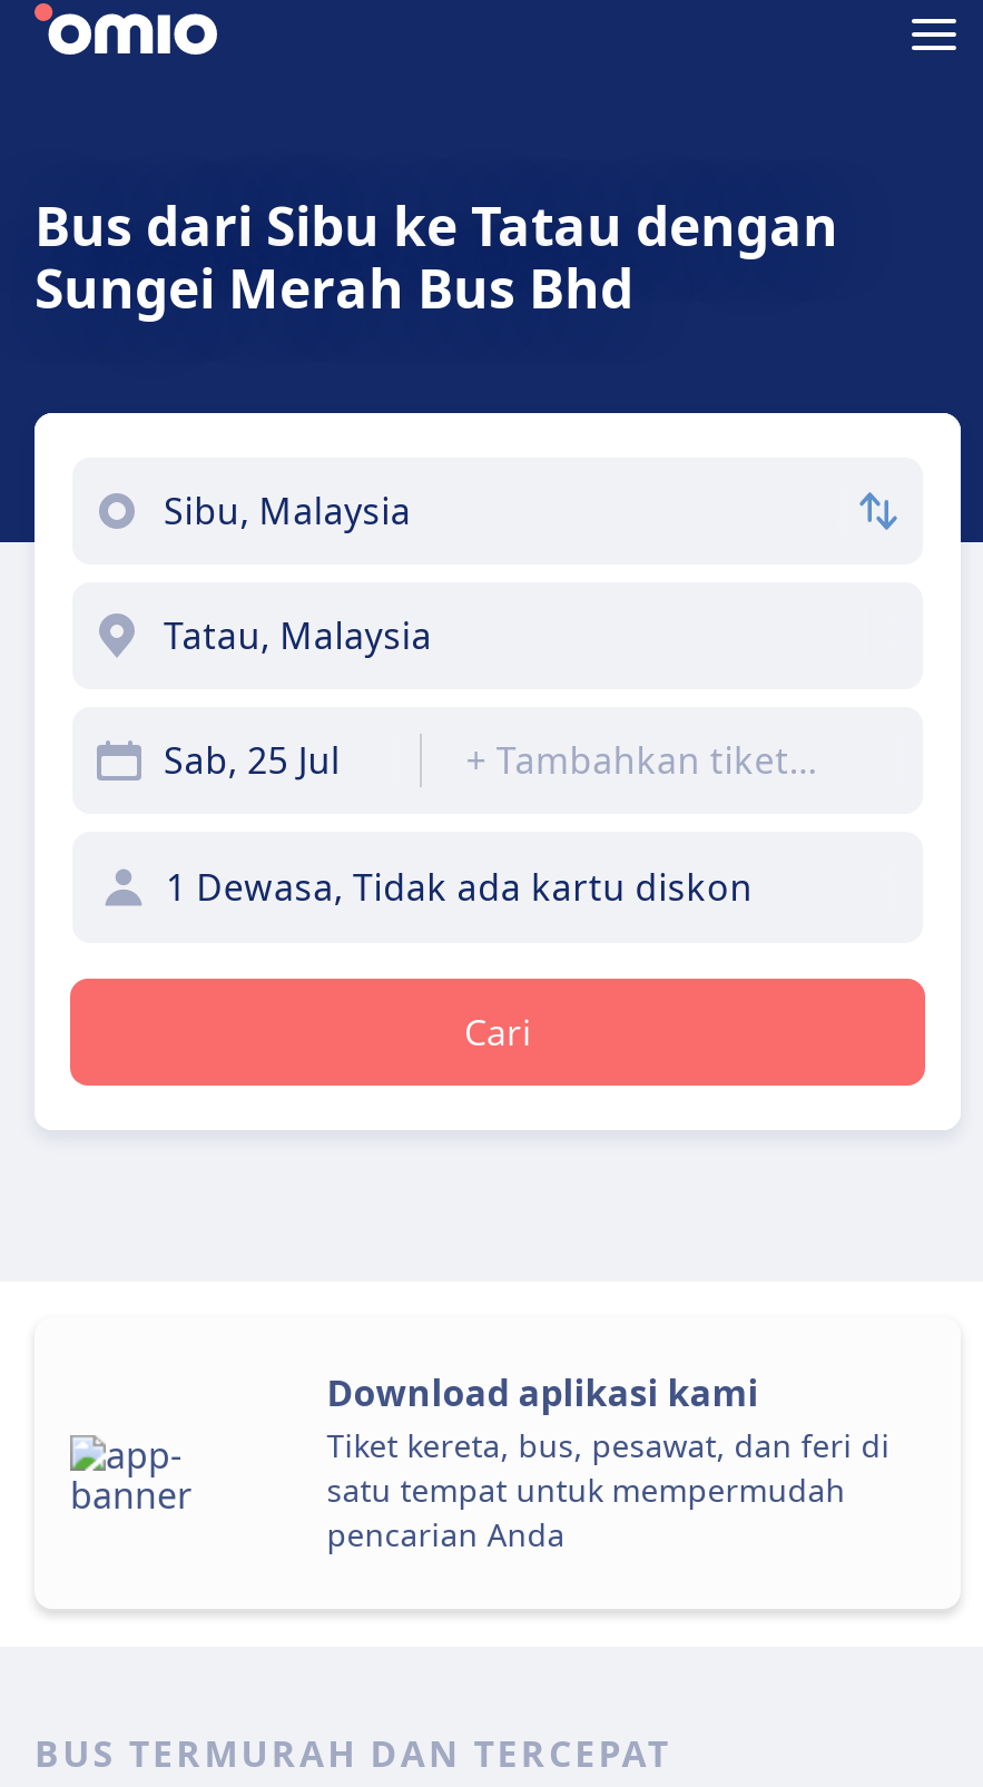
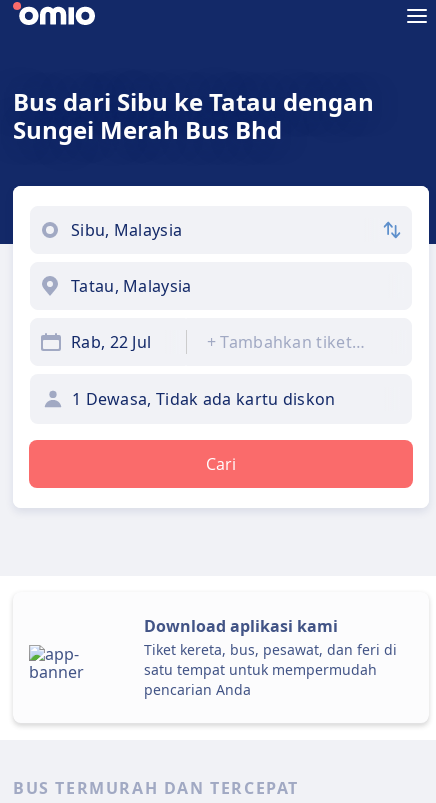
[164,736,340,785] Sab, 25 Jul -> [71,331,151,353] Rab, 22 Jul

